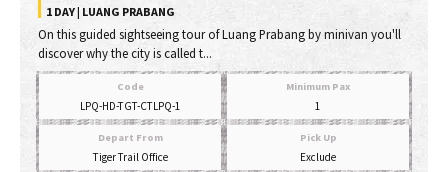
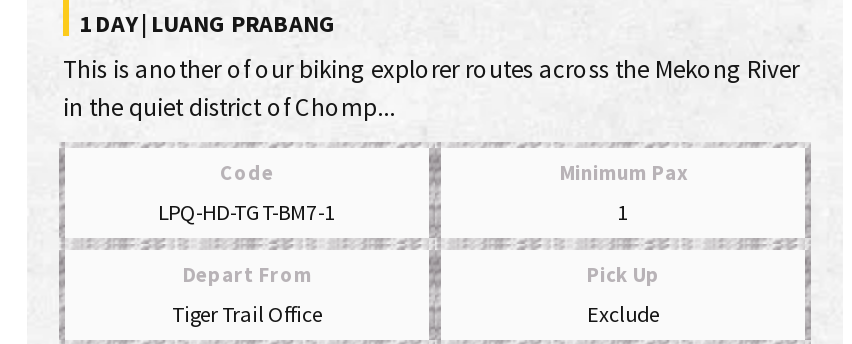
[38,26,401,61] On this guided sightseeing tour of Luang Prabang by minivan you'll | discover why the city is called t... -> [63,52,799,122] This is another of our biking explorer routes across the Mekong River | in the quiet district of Chomp...
[79,99,180,113] LPQ-HD-TGT-CTLPQ-1 -> [158,198,336,226] LPQ-HD-TGT-BM7-1

